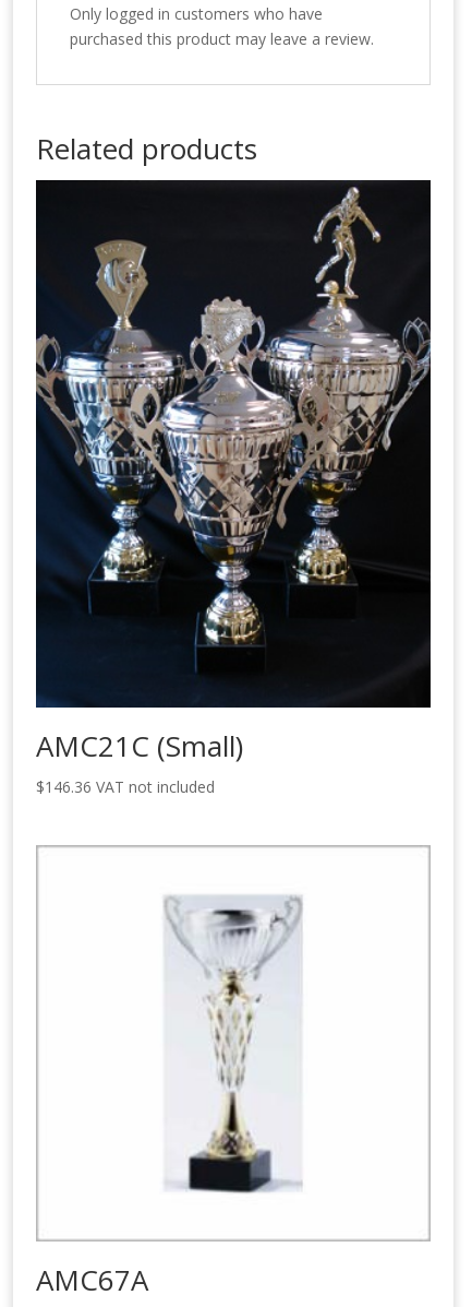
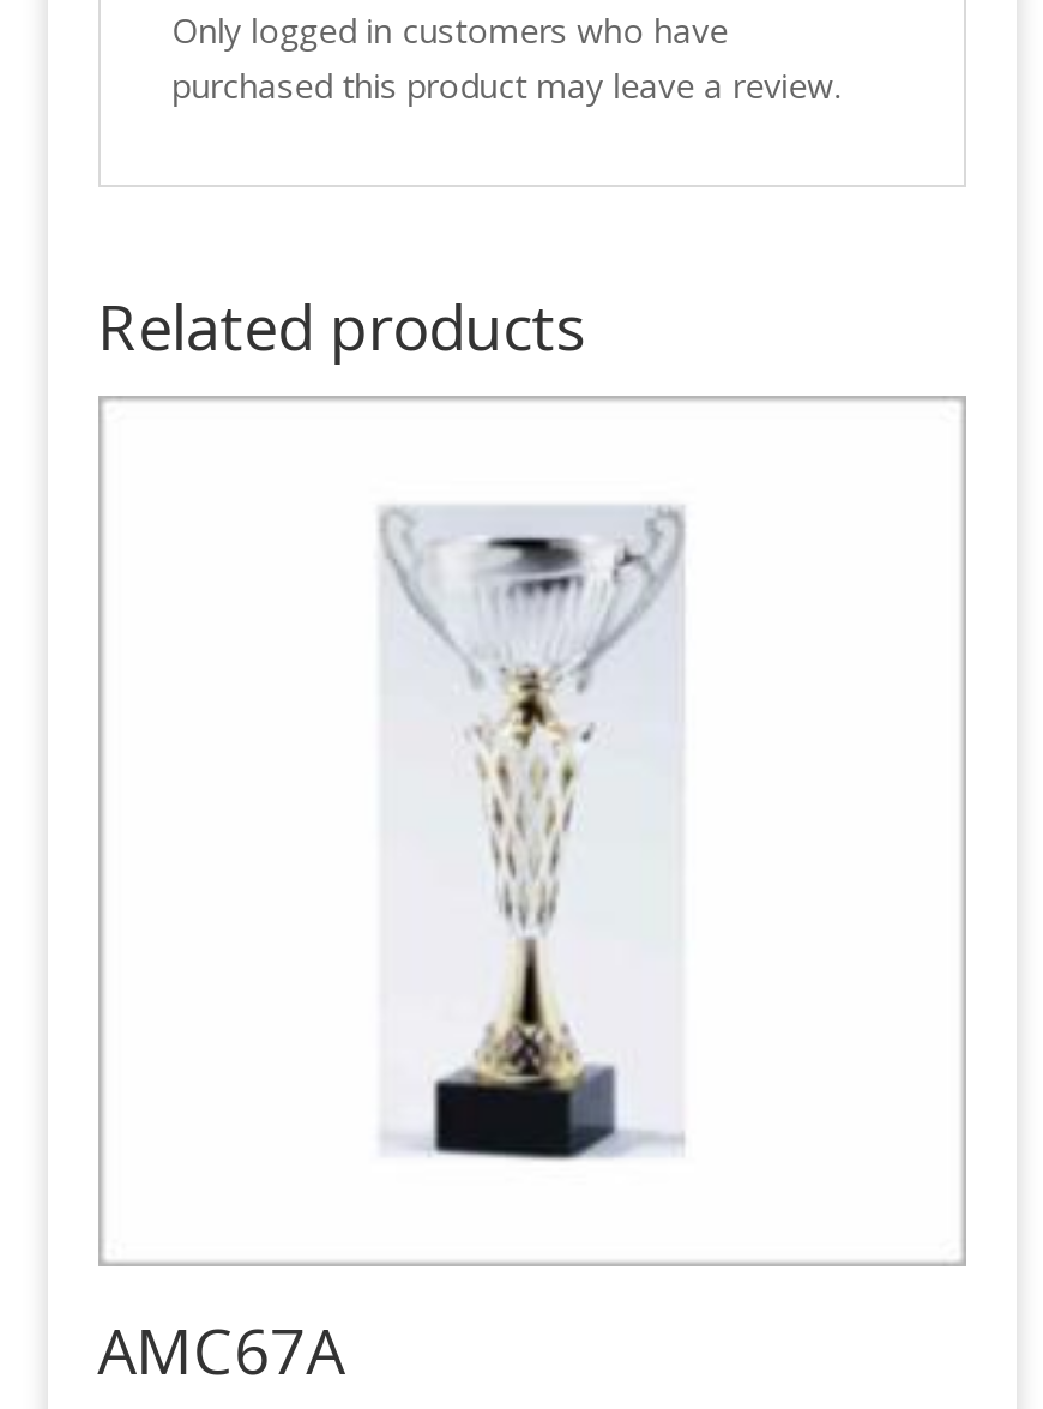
[35,179,432,798] [image] | AMC21C (Small) | $146.36 VAT not included -> none

